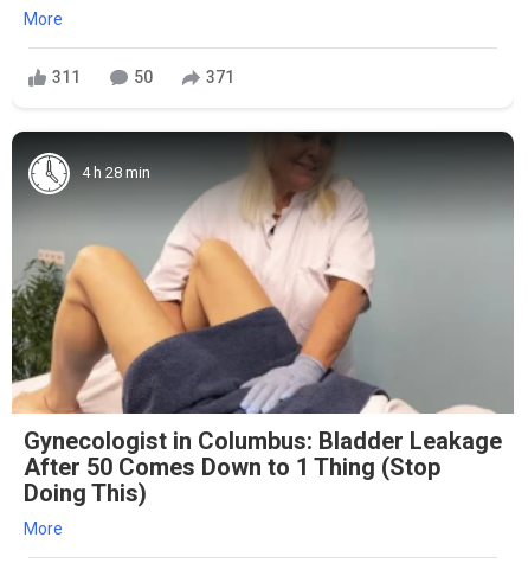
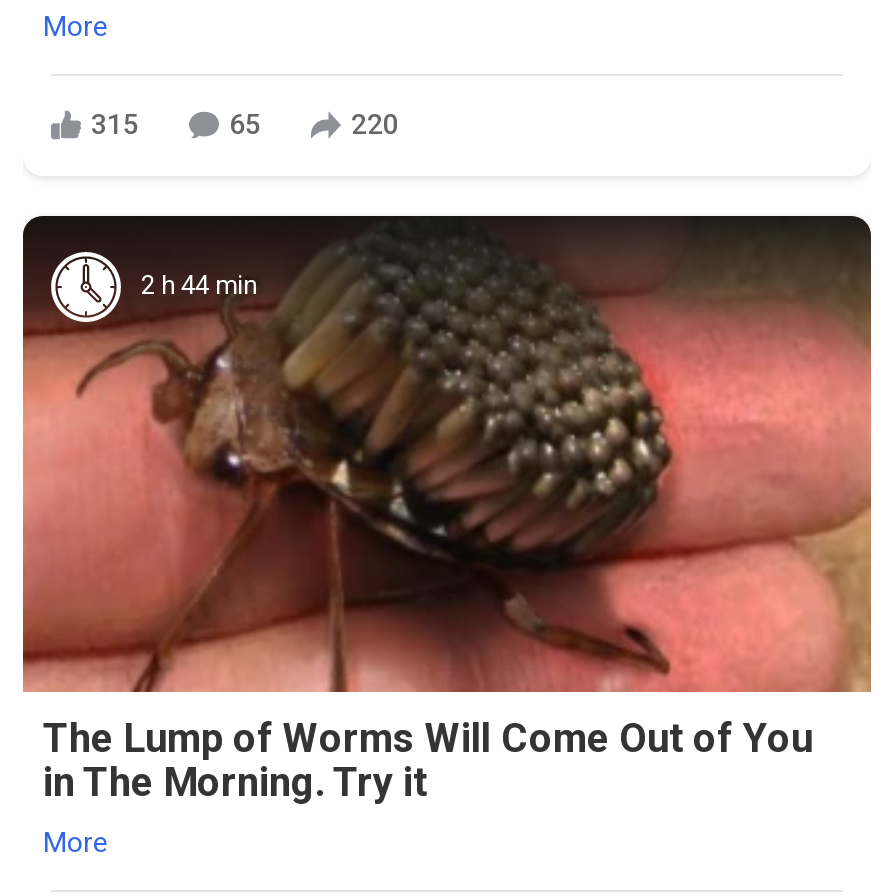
[52,68,234,87] 311 | 50 | 371 -> [91,109,399,141] 315 | 65 | 220
[11,141,514,415] [image] | 4 h 28 min -> [21,240,871,656] [image] | 2 h 44 min
[24,427,502,508] Gynecologist in Columbus: Bladder Leakage | After 50 Comes Down to 1 Thing (Stop | Doing This) -> [43,715,813,807] The Lump of Worms Will Come Out of You | in The Morning. Try it

